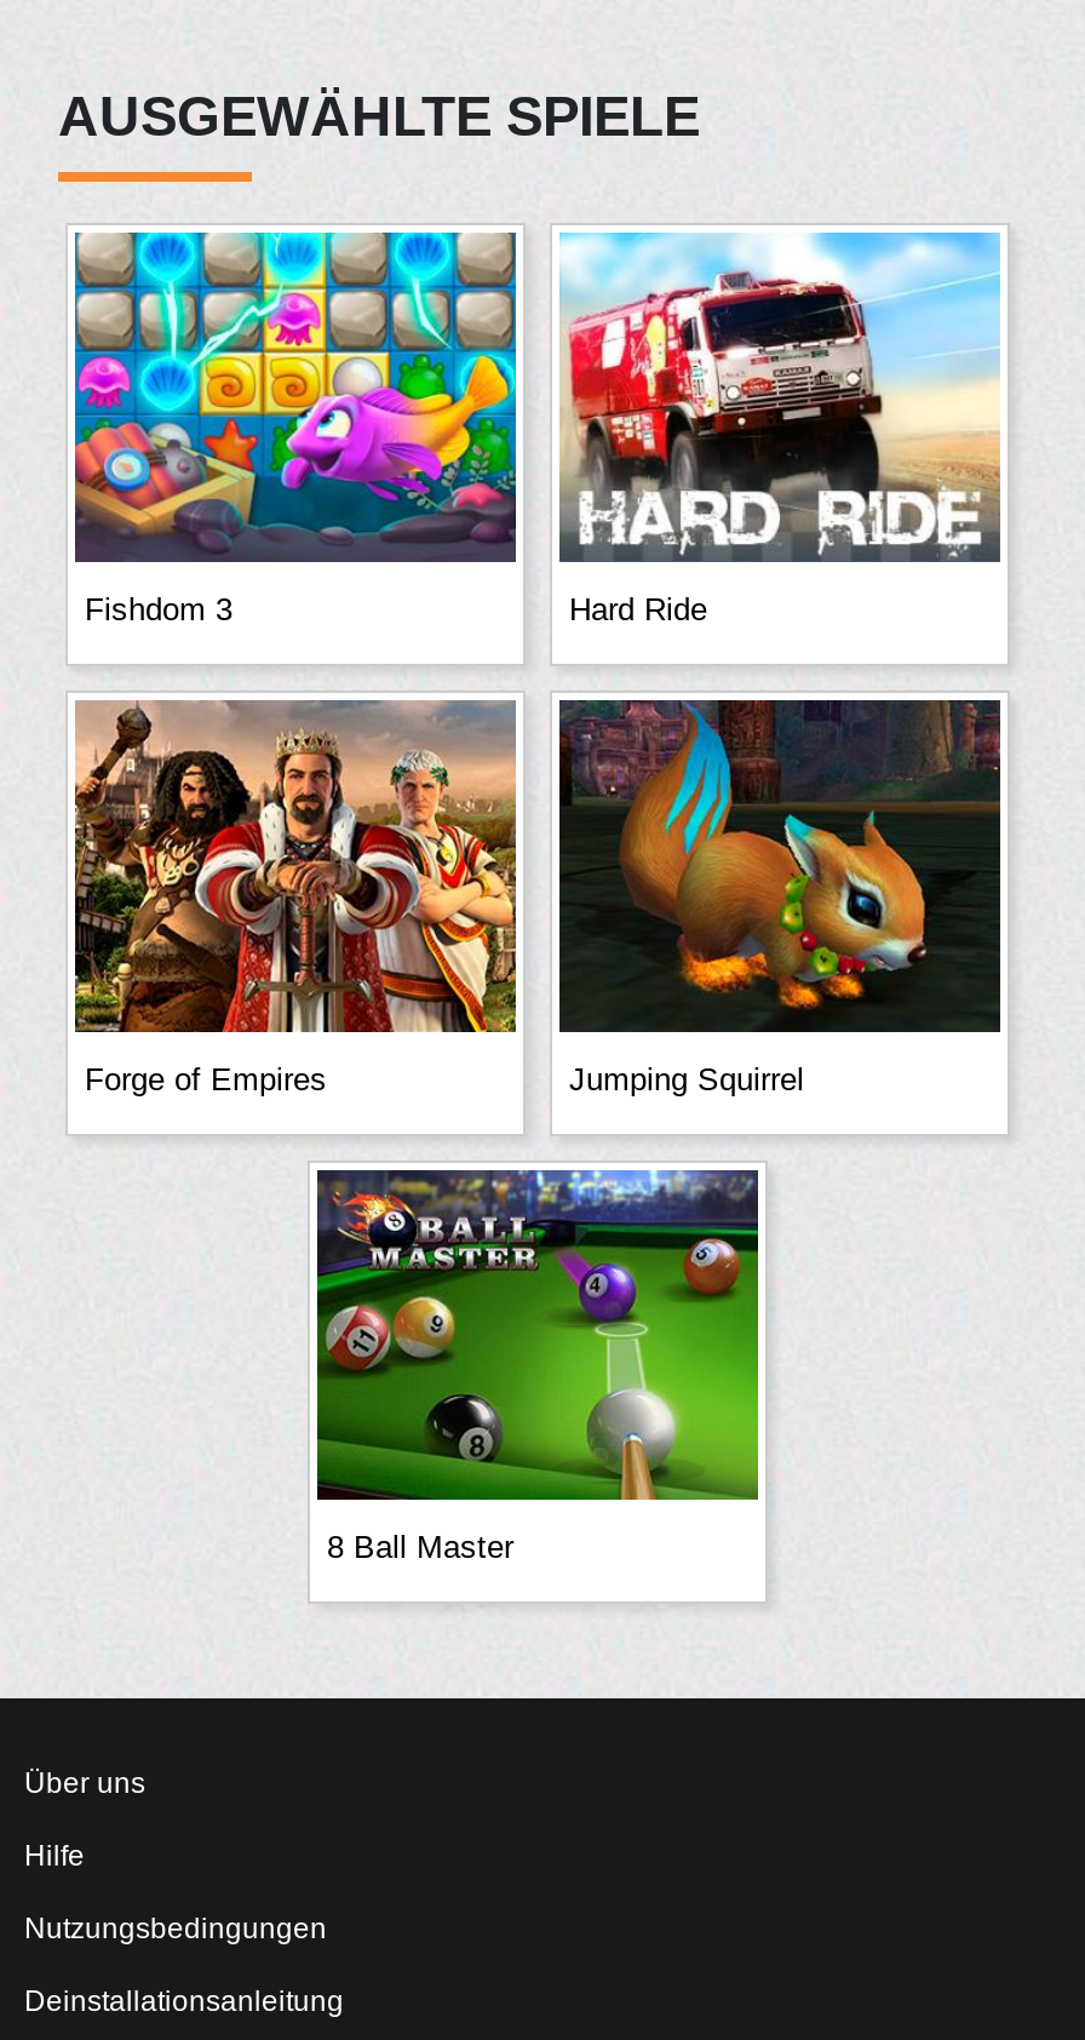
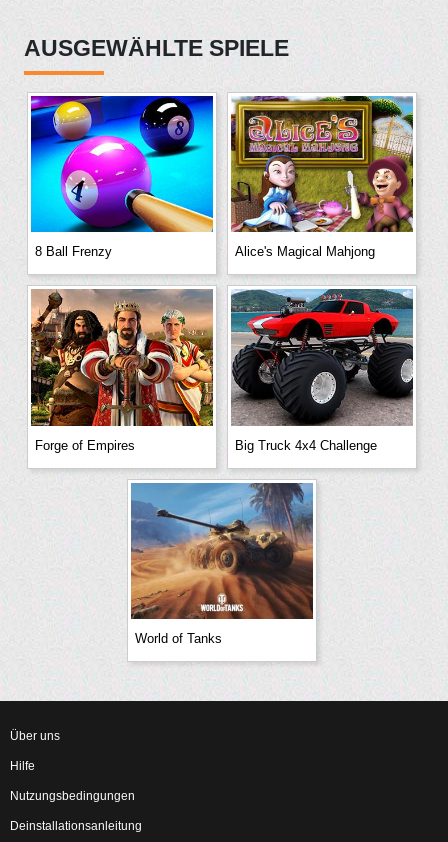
[73,230,707,628] [image] | Fishdom 3 | Hard Ride -> [30,95,375,259] [image] | 8 Ball Frenzy | Alice's Magical Mahjong
[557,230,1000,565] [image] -> [230,95,414,233] [image]
[557,698,1003,1096] [image] | Jumping Squirrel -> [230,288,414,452] [image] | Big Truck 4x4 Challenge
[315,1168,760,1565] [image] | 8 Ball Master -> [130,482,314,646] [image] | World of Tanks

